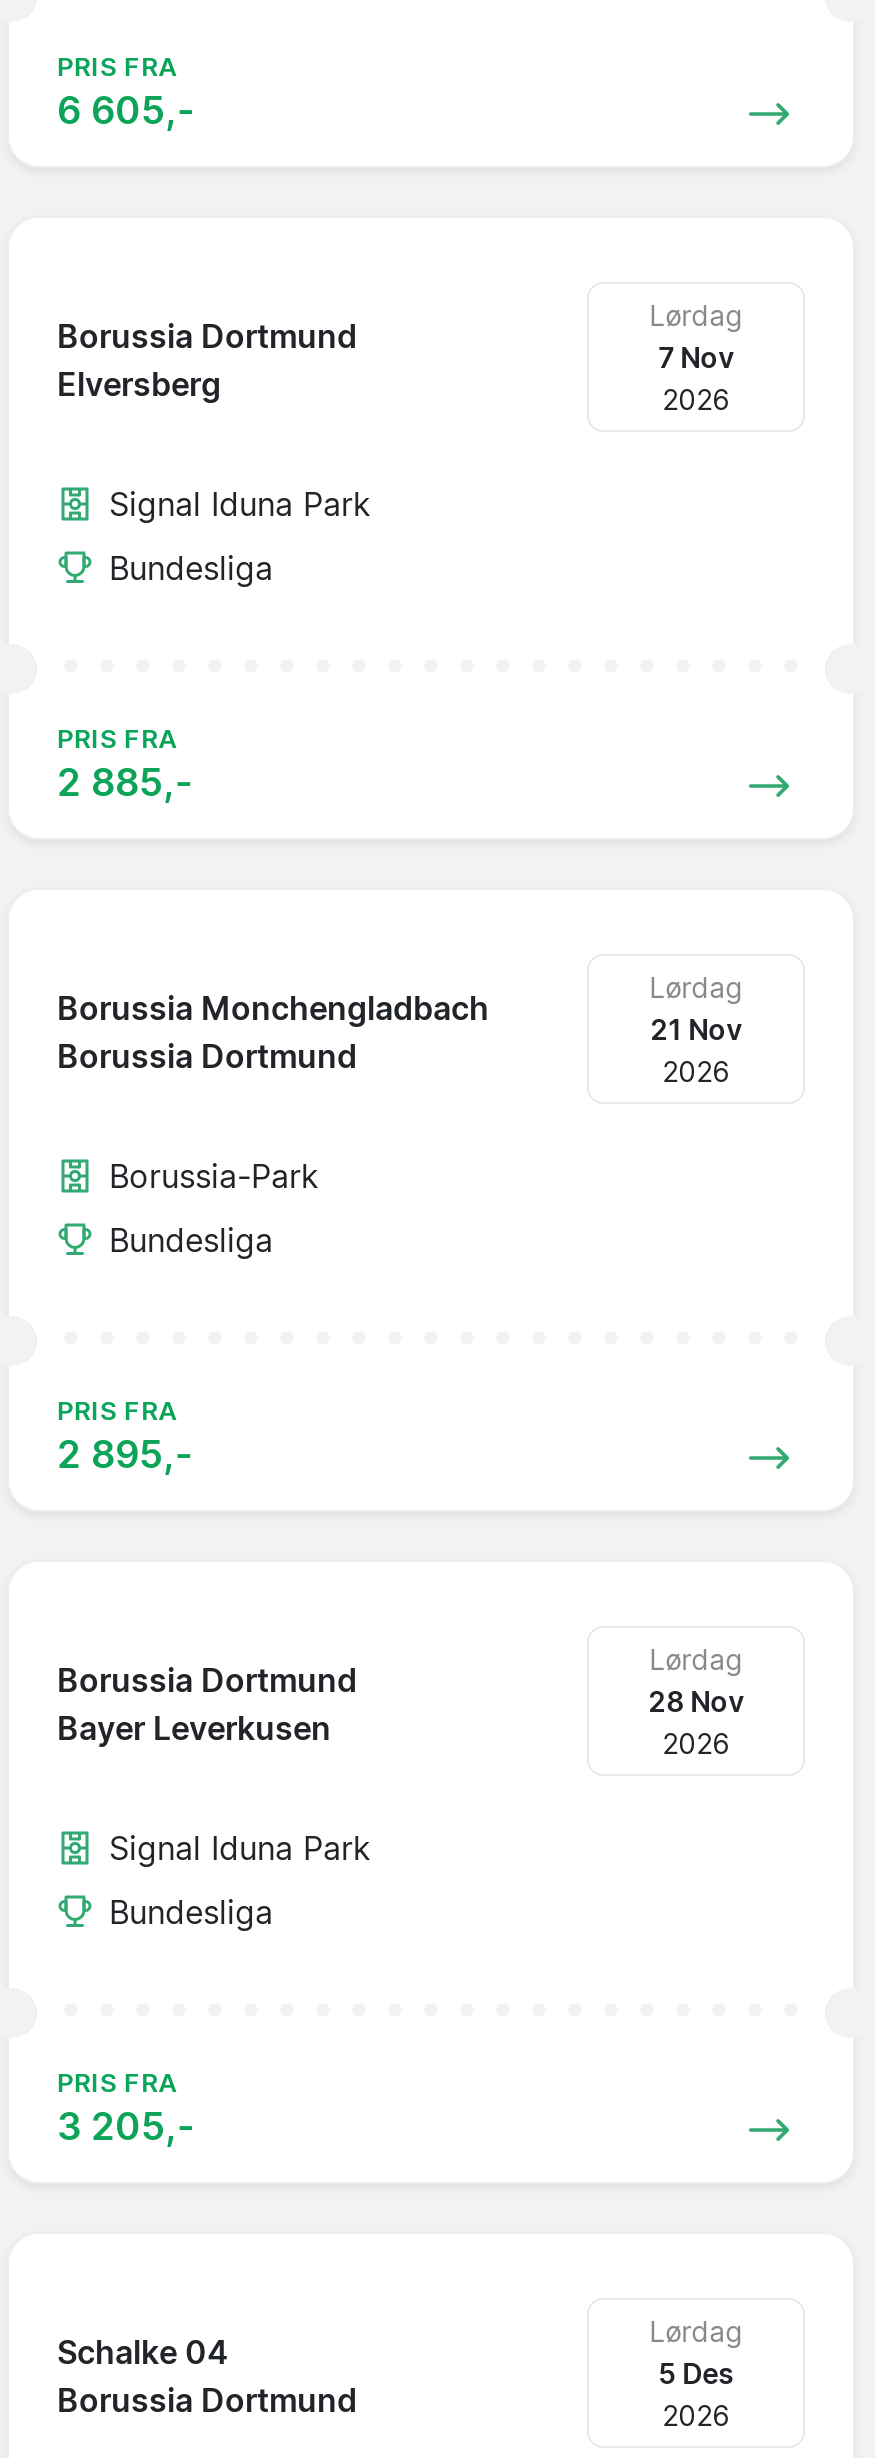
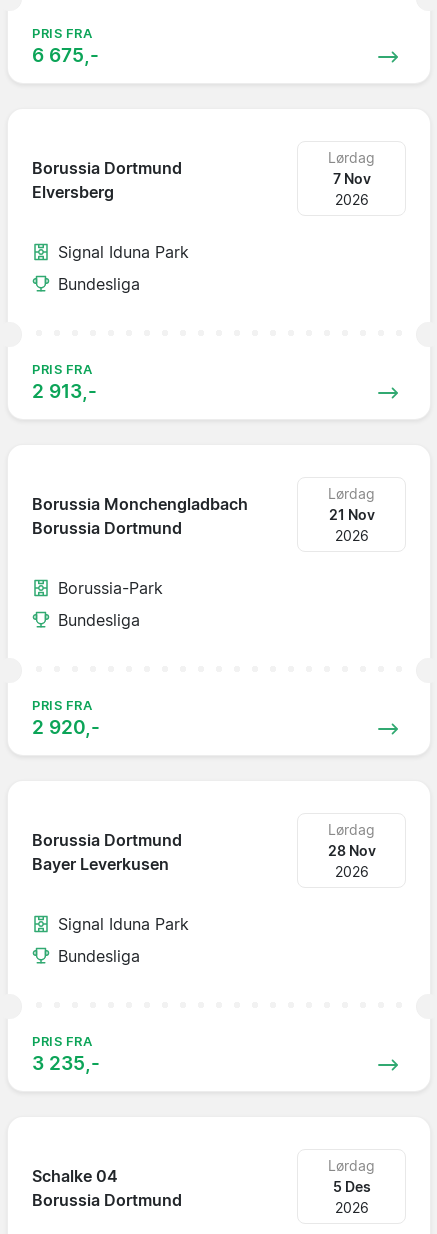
[57,85,195,133] 6 605,- -> [32,43,99,67] 6 675,-
[57,757,193,805] 2 885,- -> [32,379,97,403] 2 913,-
[57,1429,193,1477] 2 895,- -> [32,715,100,739] 2 920,-
[57,2101,195,2149] 3 205,- -> [32,1051,100,1075] 3 235,-

